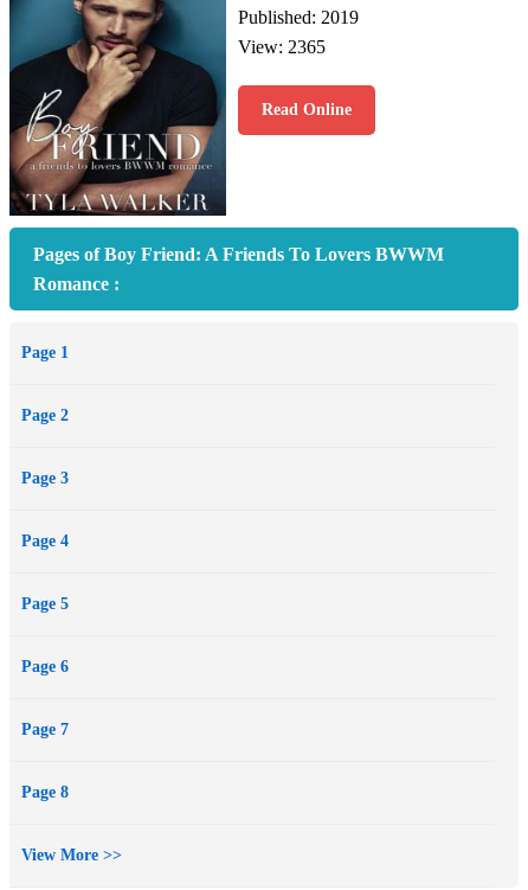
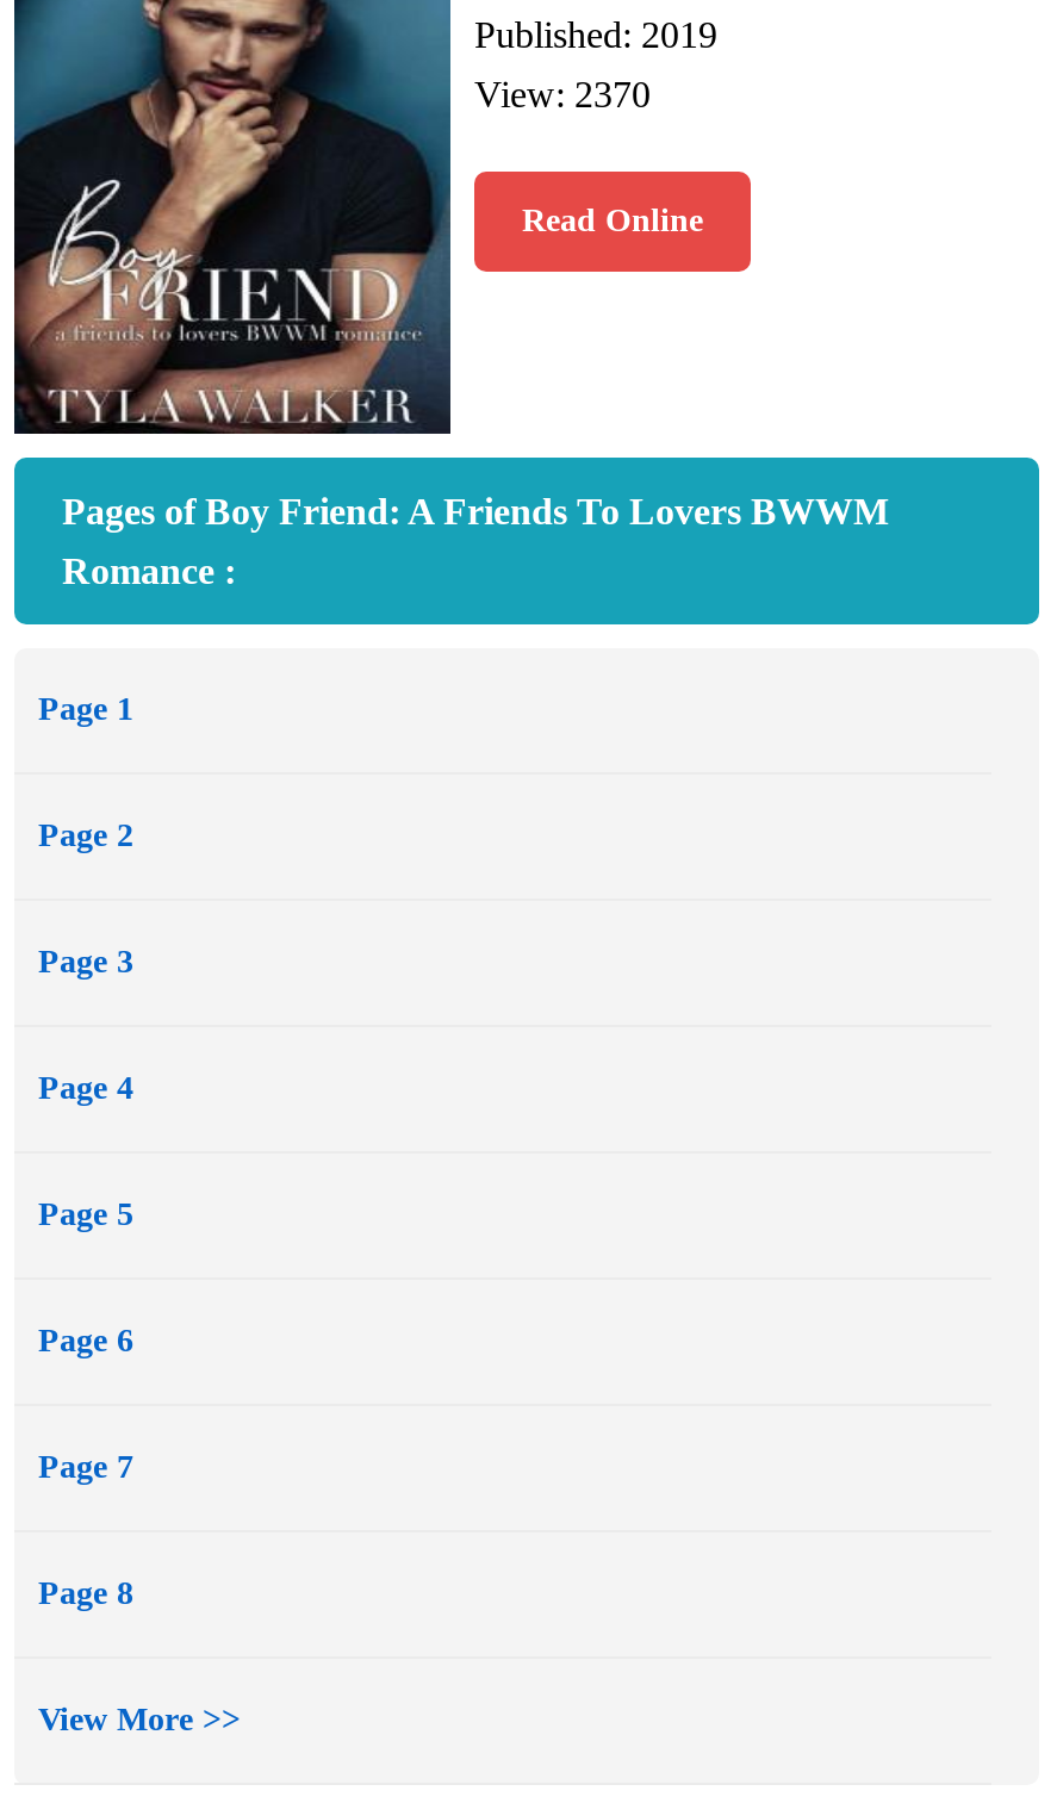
[238,37,326,57] View: 2365 -> [474,74,651,114] View: 2370

